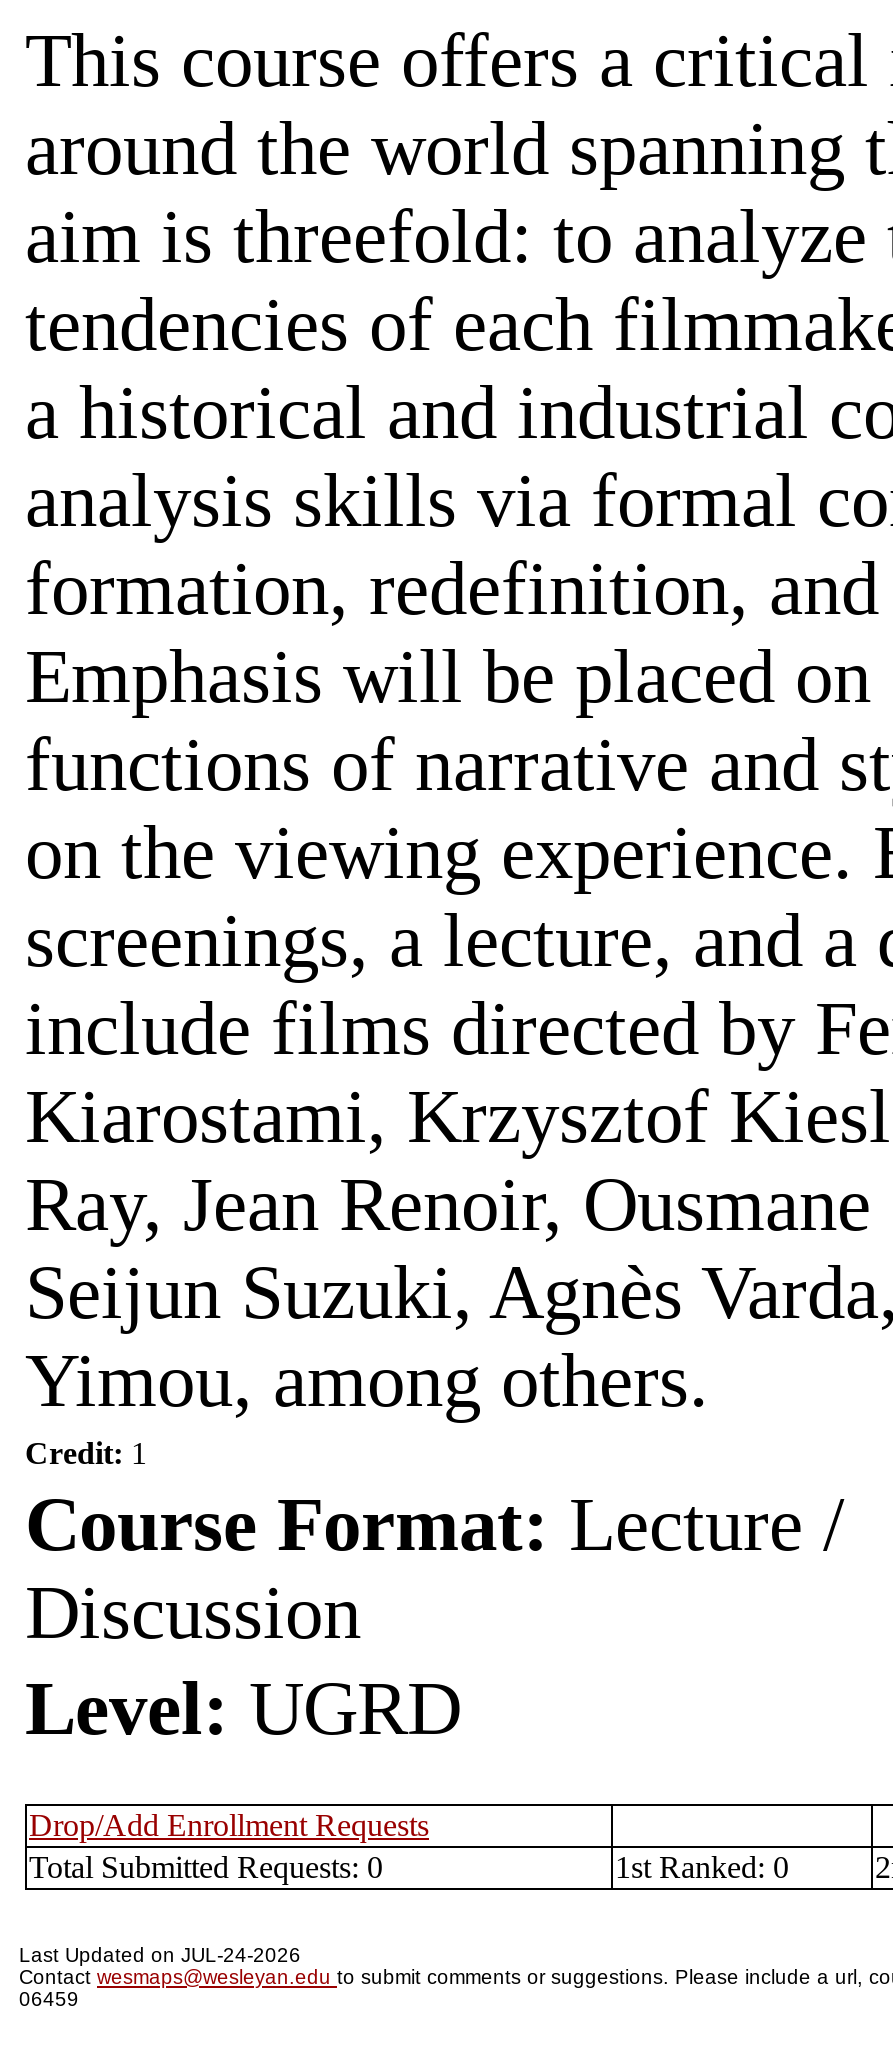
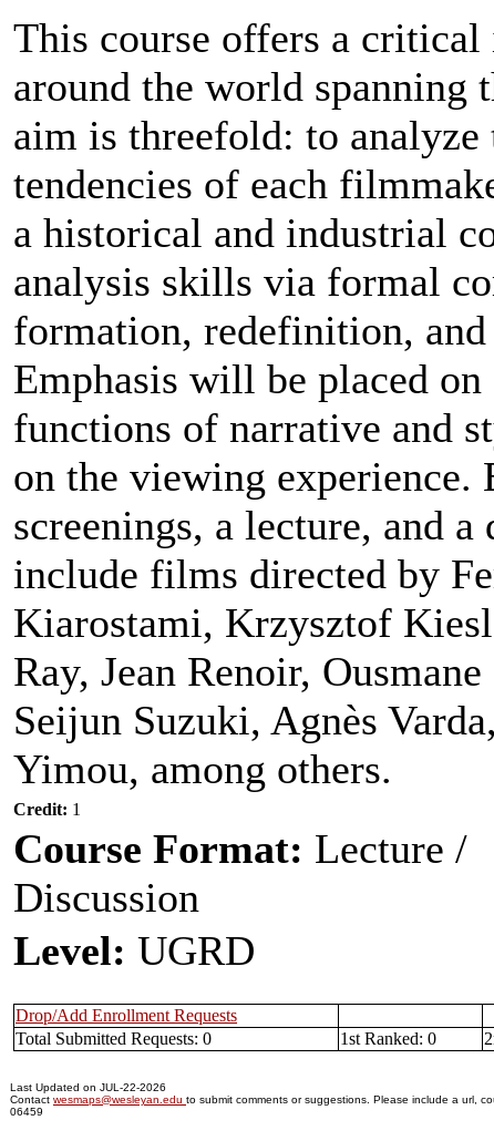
[19,1944,301,1966] Last Updated on JUL-24-2026 -> [10,1081,166,1093] Last Updated on JUL-22-2026

